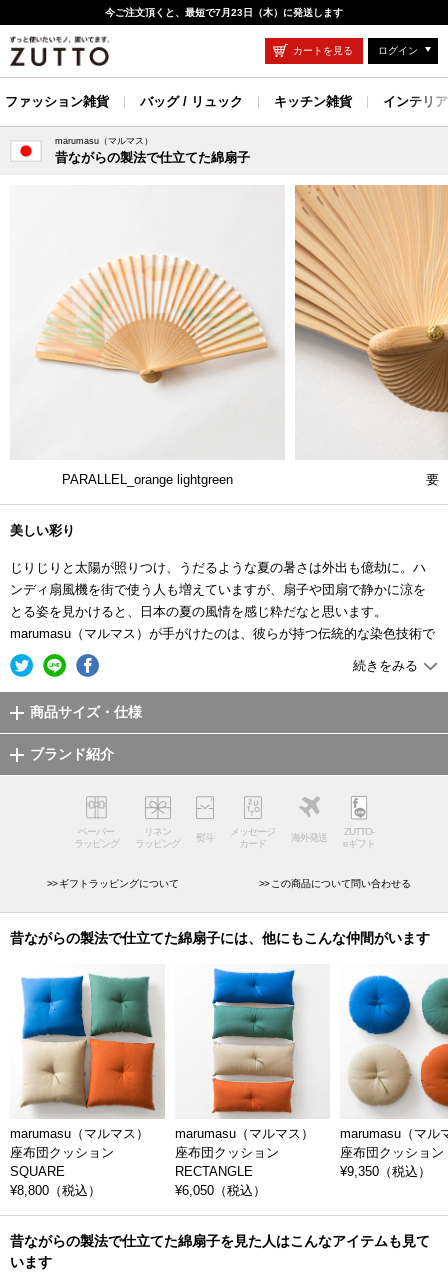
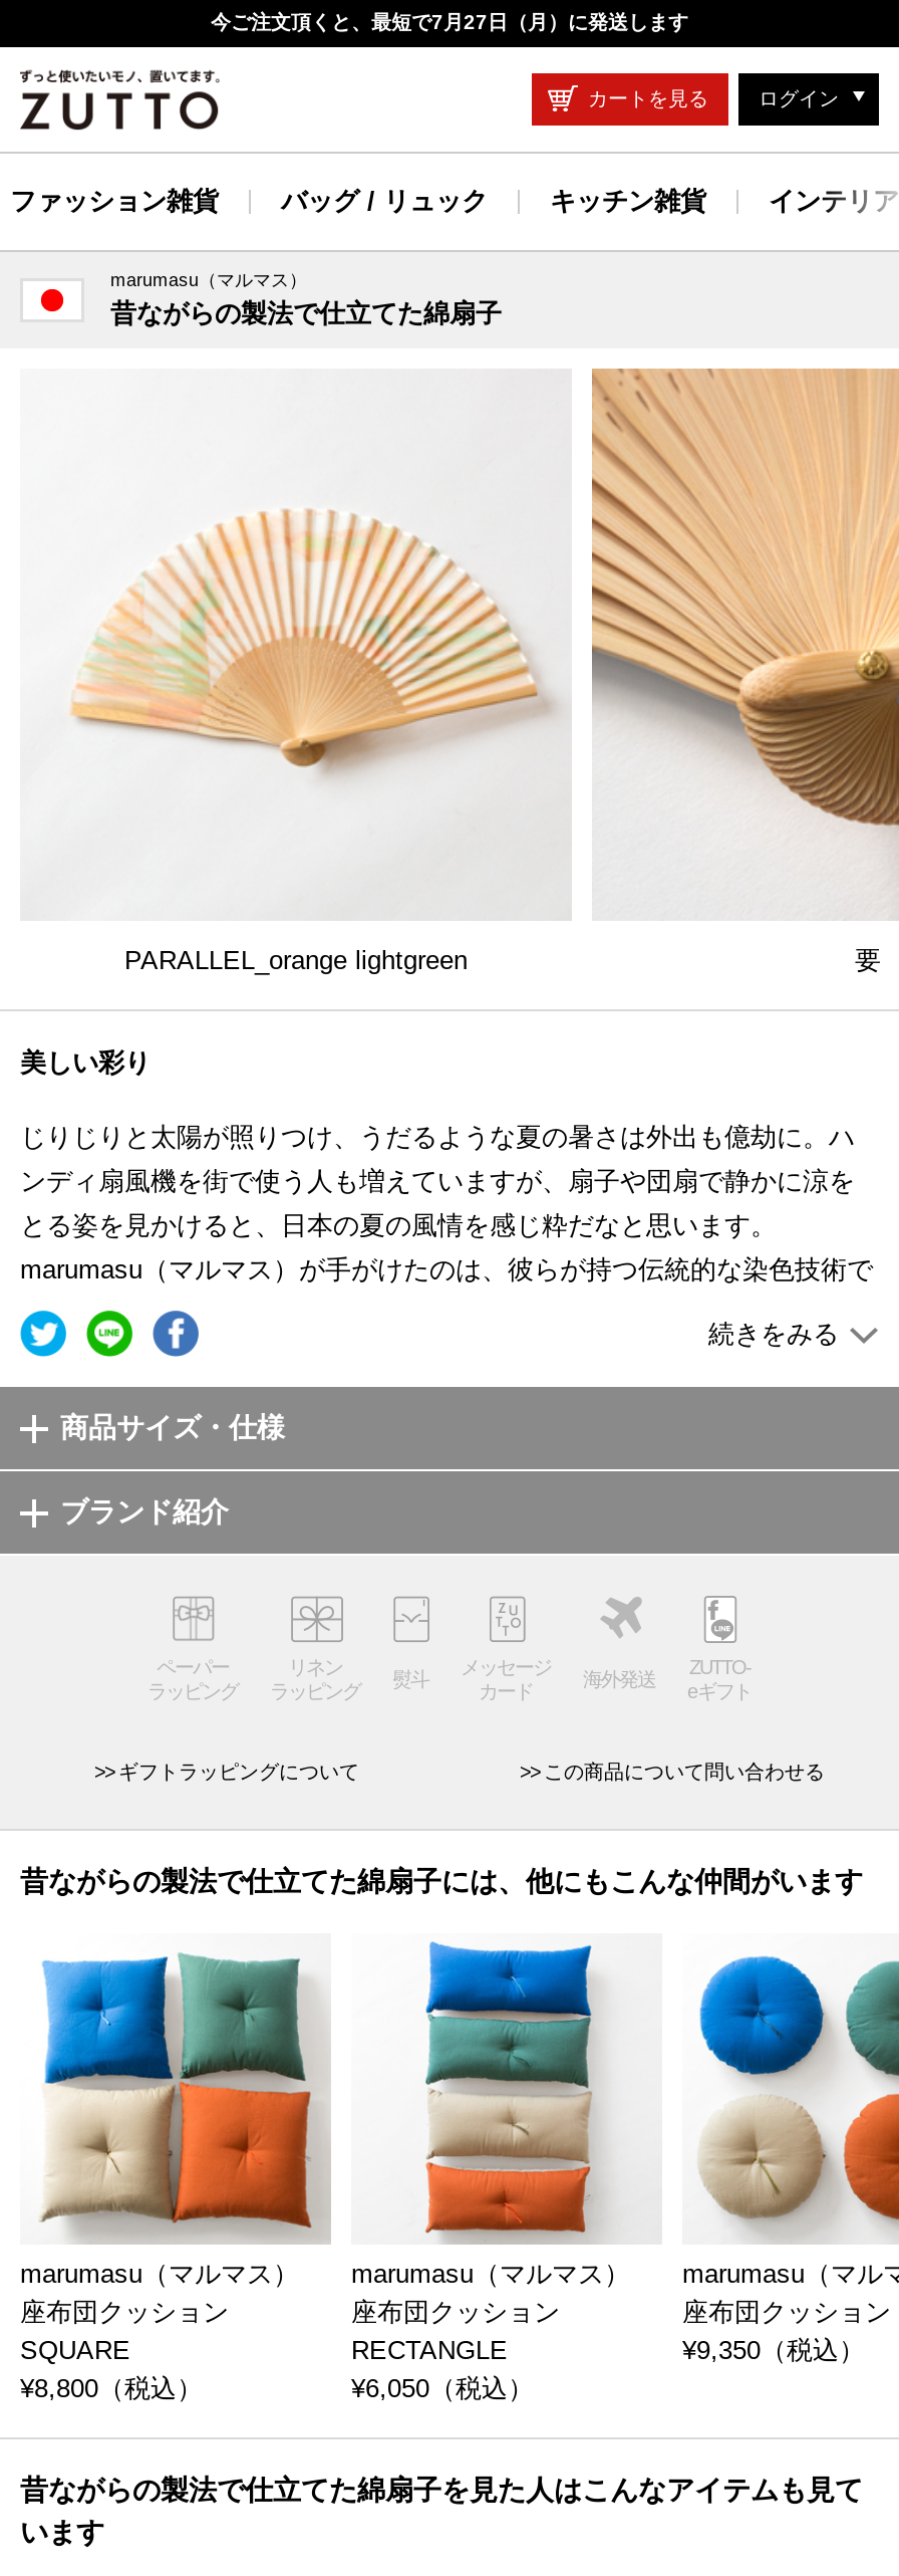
[105,7,343,18] 今ご注文頂くと、最短で7月23日（木）に発送します -> [211,11,688,33] 今ご注文頂くと、最短で7月27日（月）に発送します

